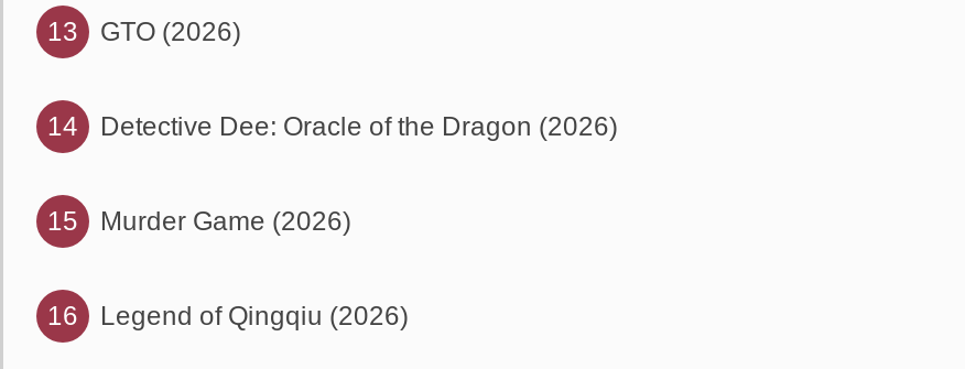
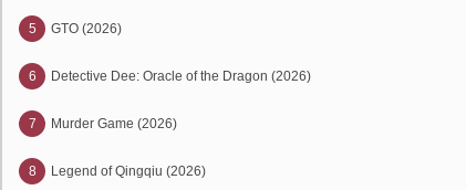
[47,17,241,47] 13 GTO (2026) -> [28,21,122,36] 5 GTO (2026)
[47,111,618,142] 14 Detective Dee: Oracle of the Dragon (2026) -> [28,68,311,84] 6 Detective Dee: Oracle of the Dragon (2026)
[47,206,351,237] 15 Murder Game (2026) -> [28,116,177,131] 7 Murder Game (2026)
[47,301,409,332] 16 Legend of Qingqiu (2026) -> [28,163,206,179] 8 Legend of Qingqiu (2026)

